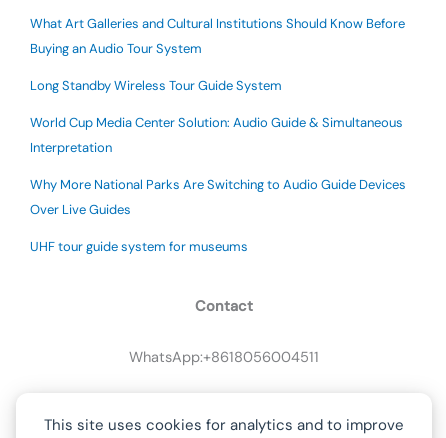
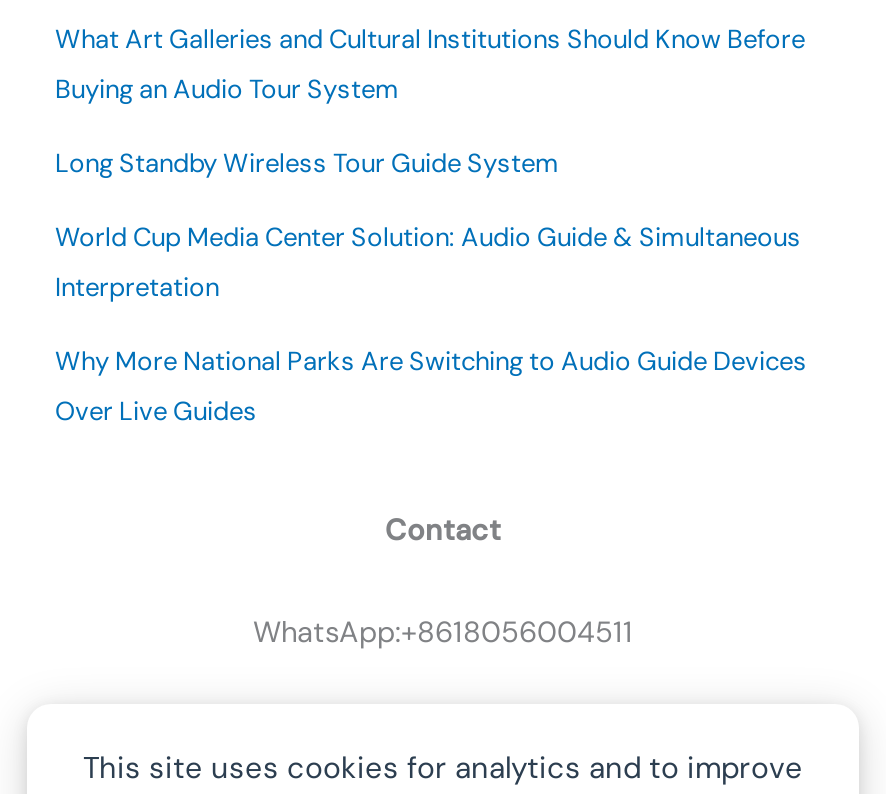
[30,238,248,255] UHF tour guide system for museums -> none

